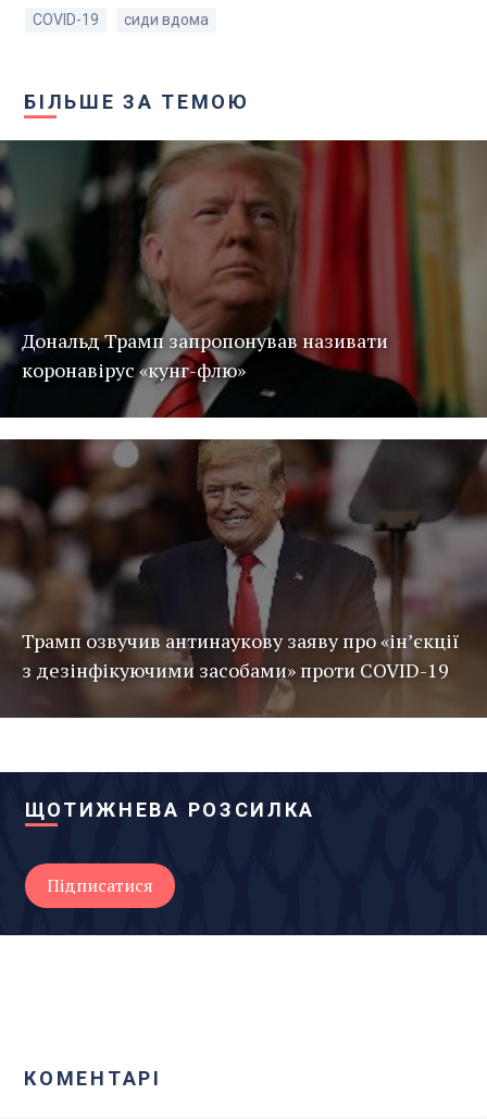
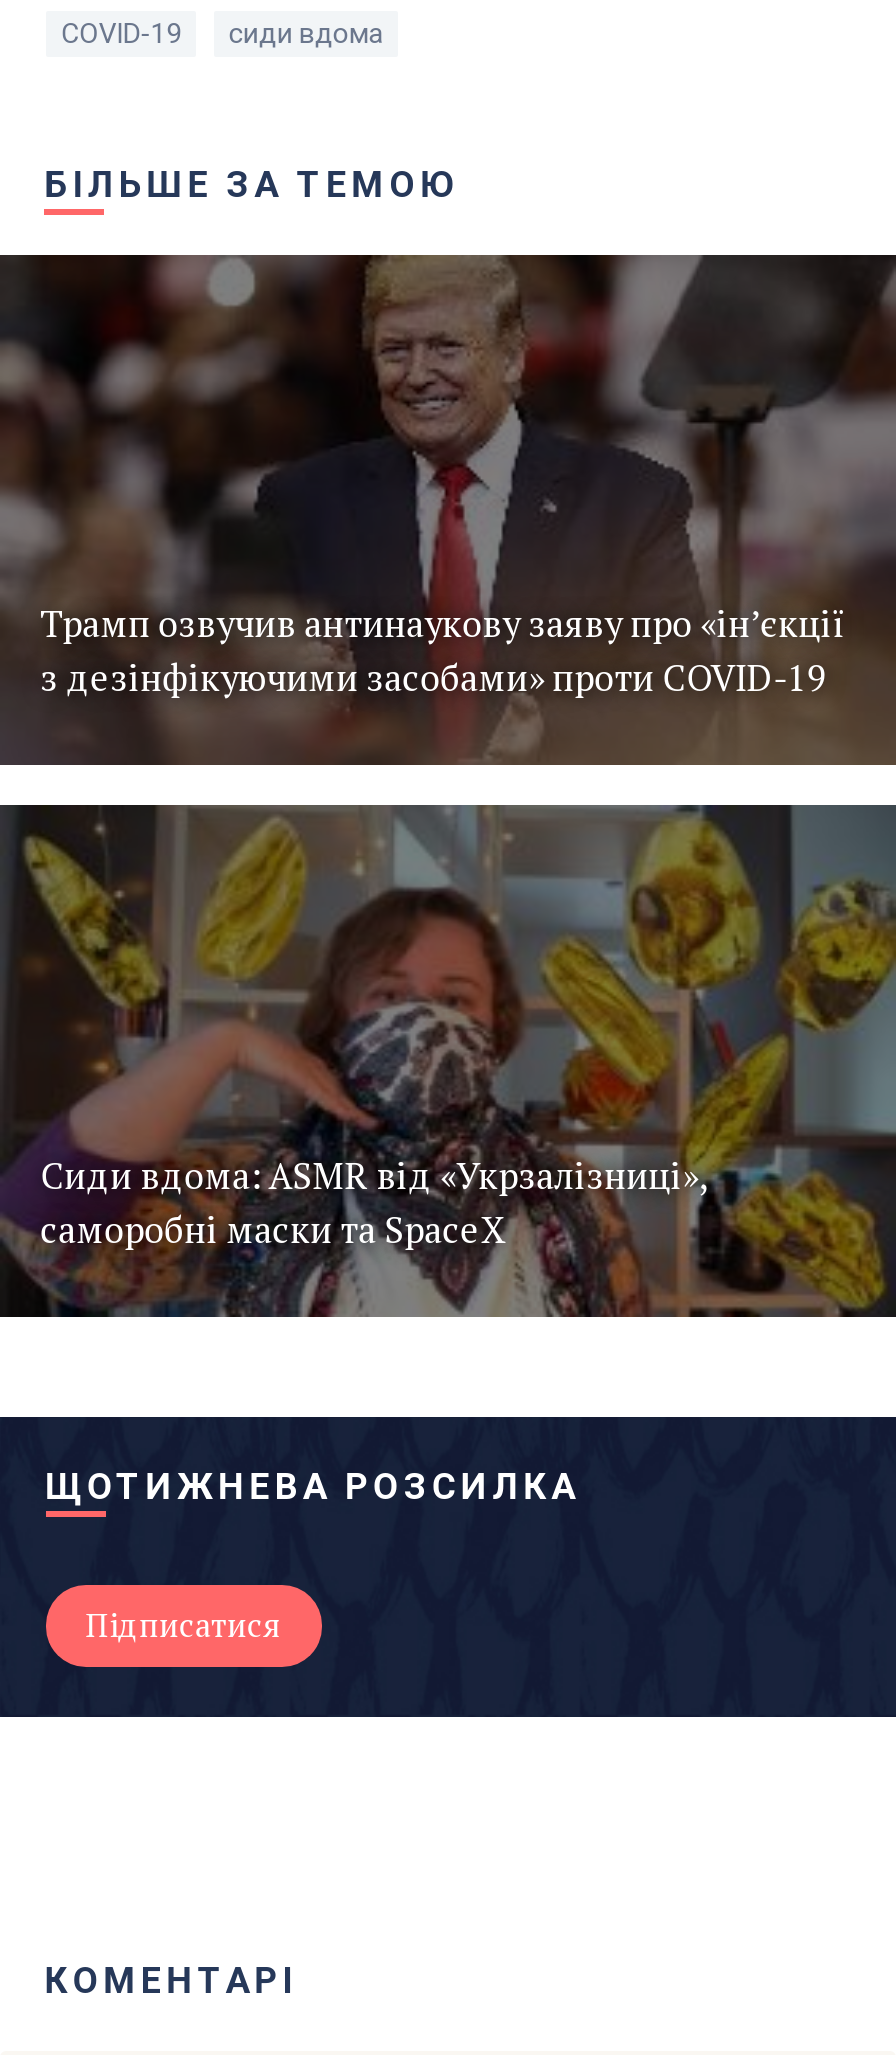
[3,139,484,418] [image] | Дональд Трамп запропонував називати | коронавірус «кунг-флю» -> none
moved [0,438,487,683] -> [0,253,896,702]: [image] | Трамп озвучив антинаукову заяву про «ін’єкції | з дезінфікуючими засобами» проти COVID-19
none -> [6,805,890,1317] [image] | Сиди вдома: ASMR від «Укрзалізниці», | саморобні маски та SpaceX

